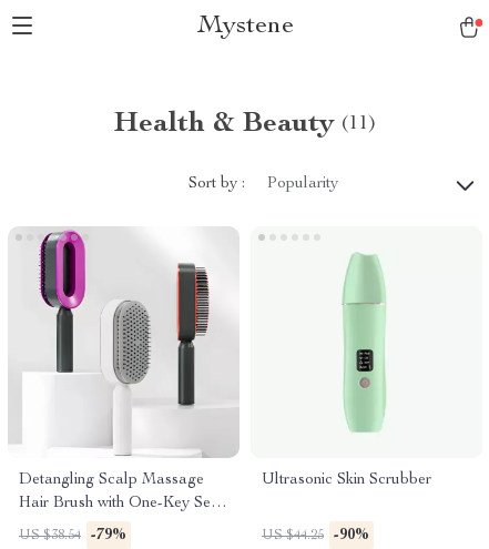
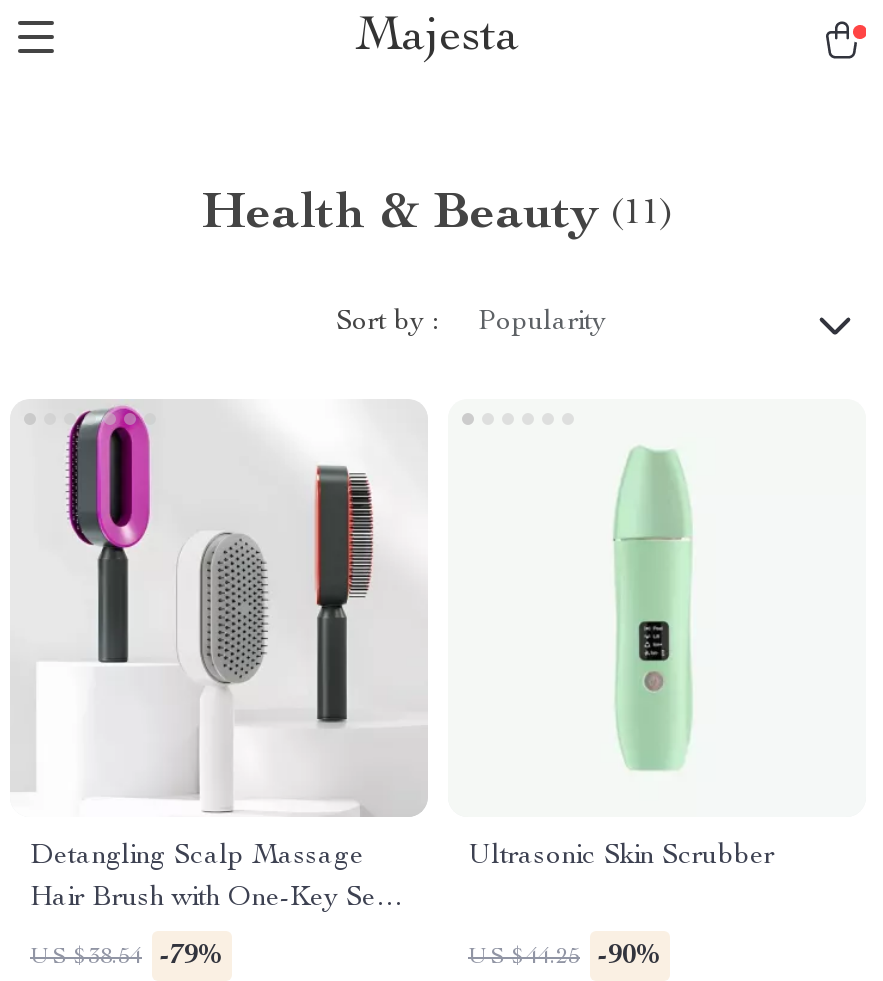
[197,13,293,40] Mystene -> [356,15,520,63] Majesta

